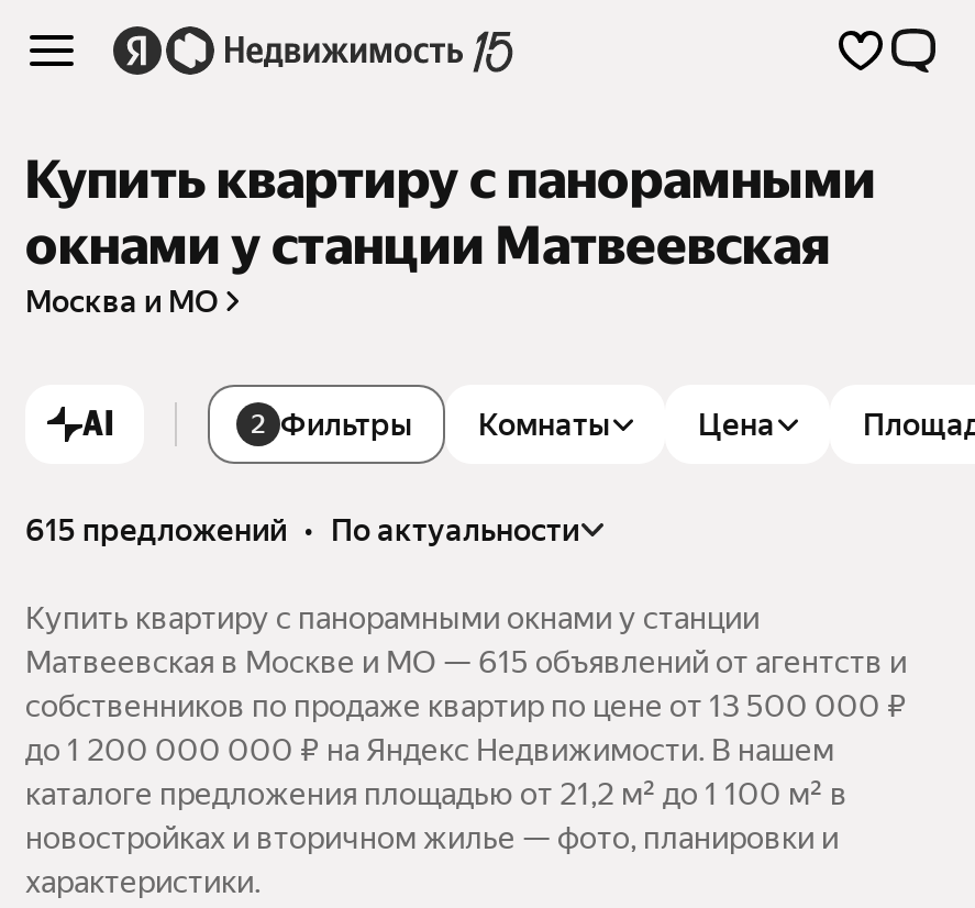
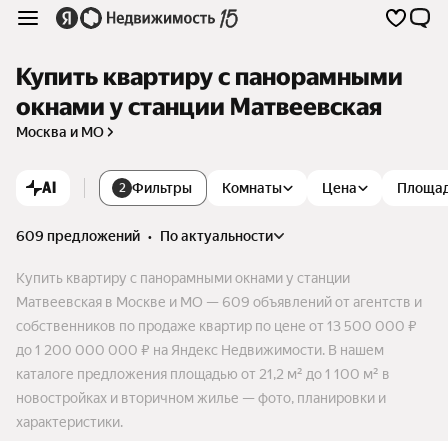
[25,512,579,547] 615 предложений • по актуальности -> [16,228,273,244] 609 предложений • по актуальности
[25,644,907,679] Матвеевская в Москве и МО — 615 объявлений от агентств и -> [16,294,422,310] Матвеевская в Москве и МО — 609 объявлений от агентств и

